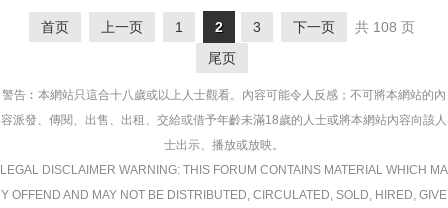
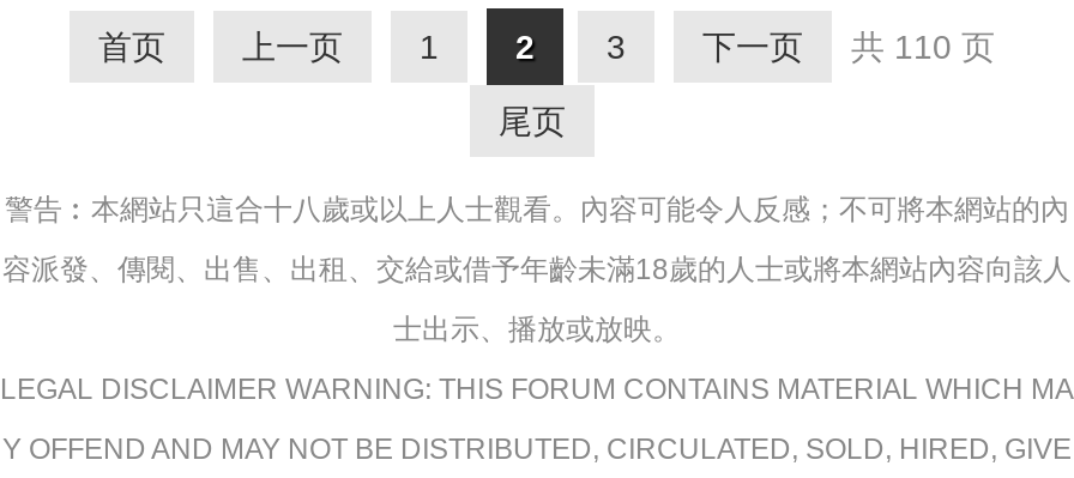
[41,19,419,35] 首页 上一页 1 2 3 下一页 共 108 页 -> [98,28,1004,66] 首页 上一页 1 2 3 下一页 共 110 页

